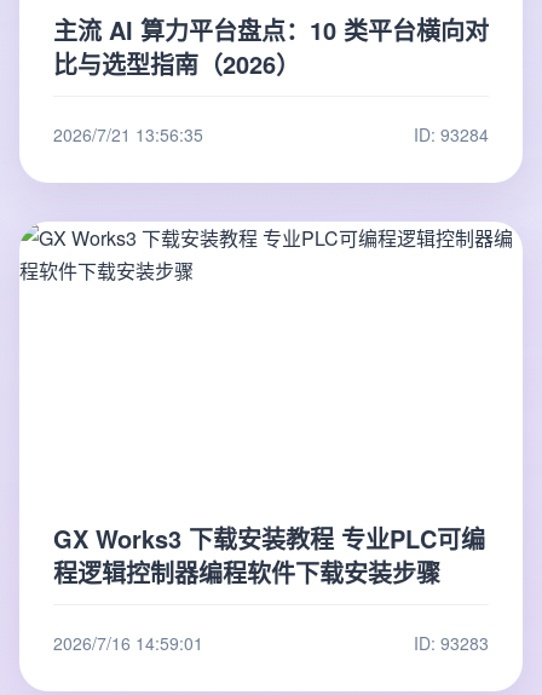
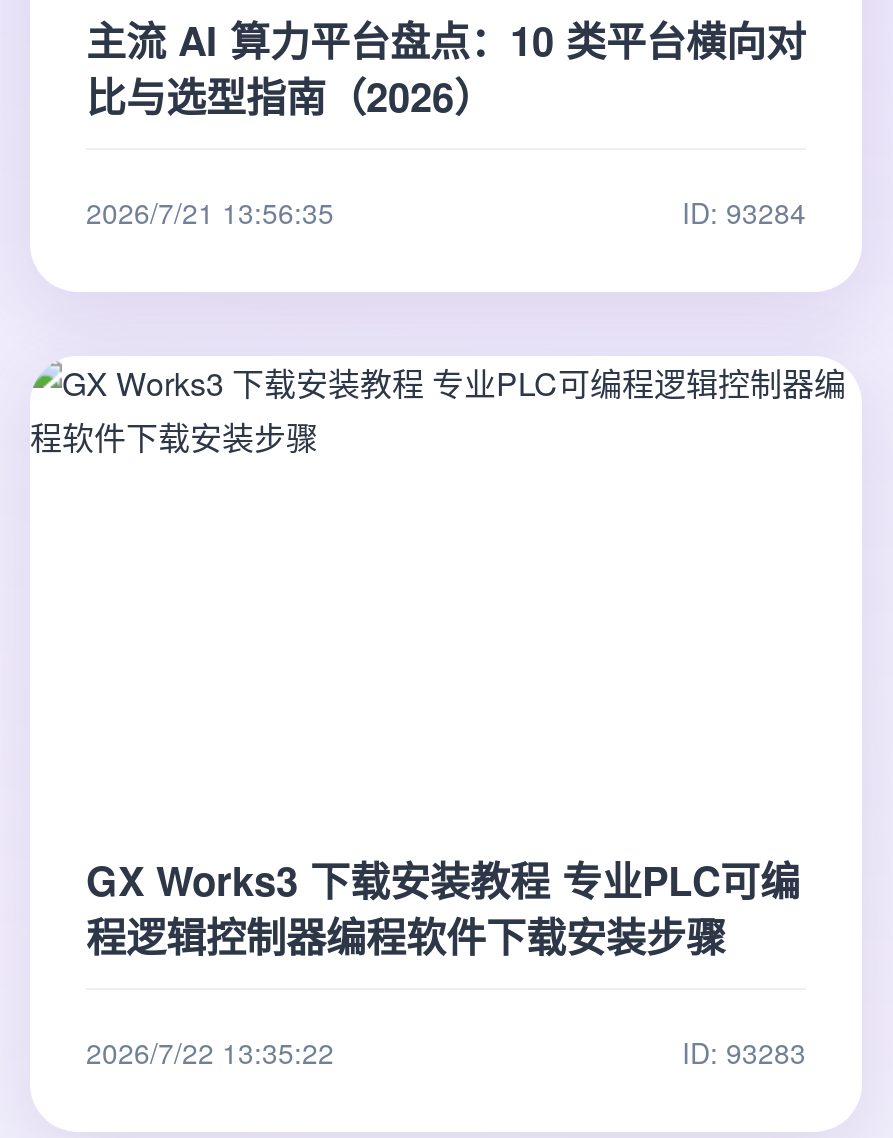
[53,631,203,655] 2026/7/16 14:59:01 -> [86,1032,334,1072] 2026/7/22 13:35:22

